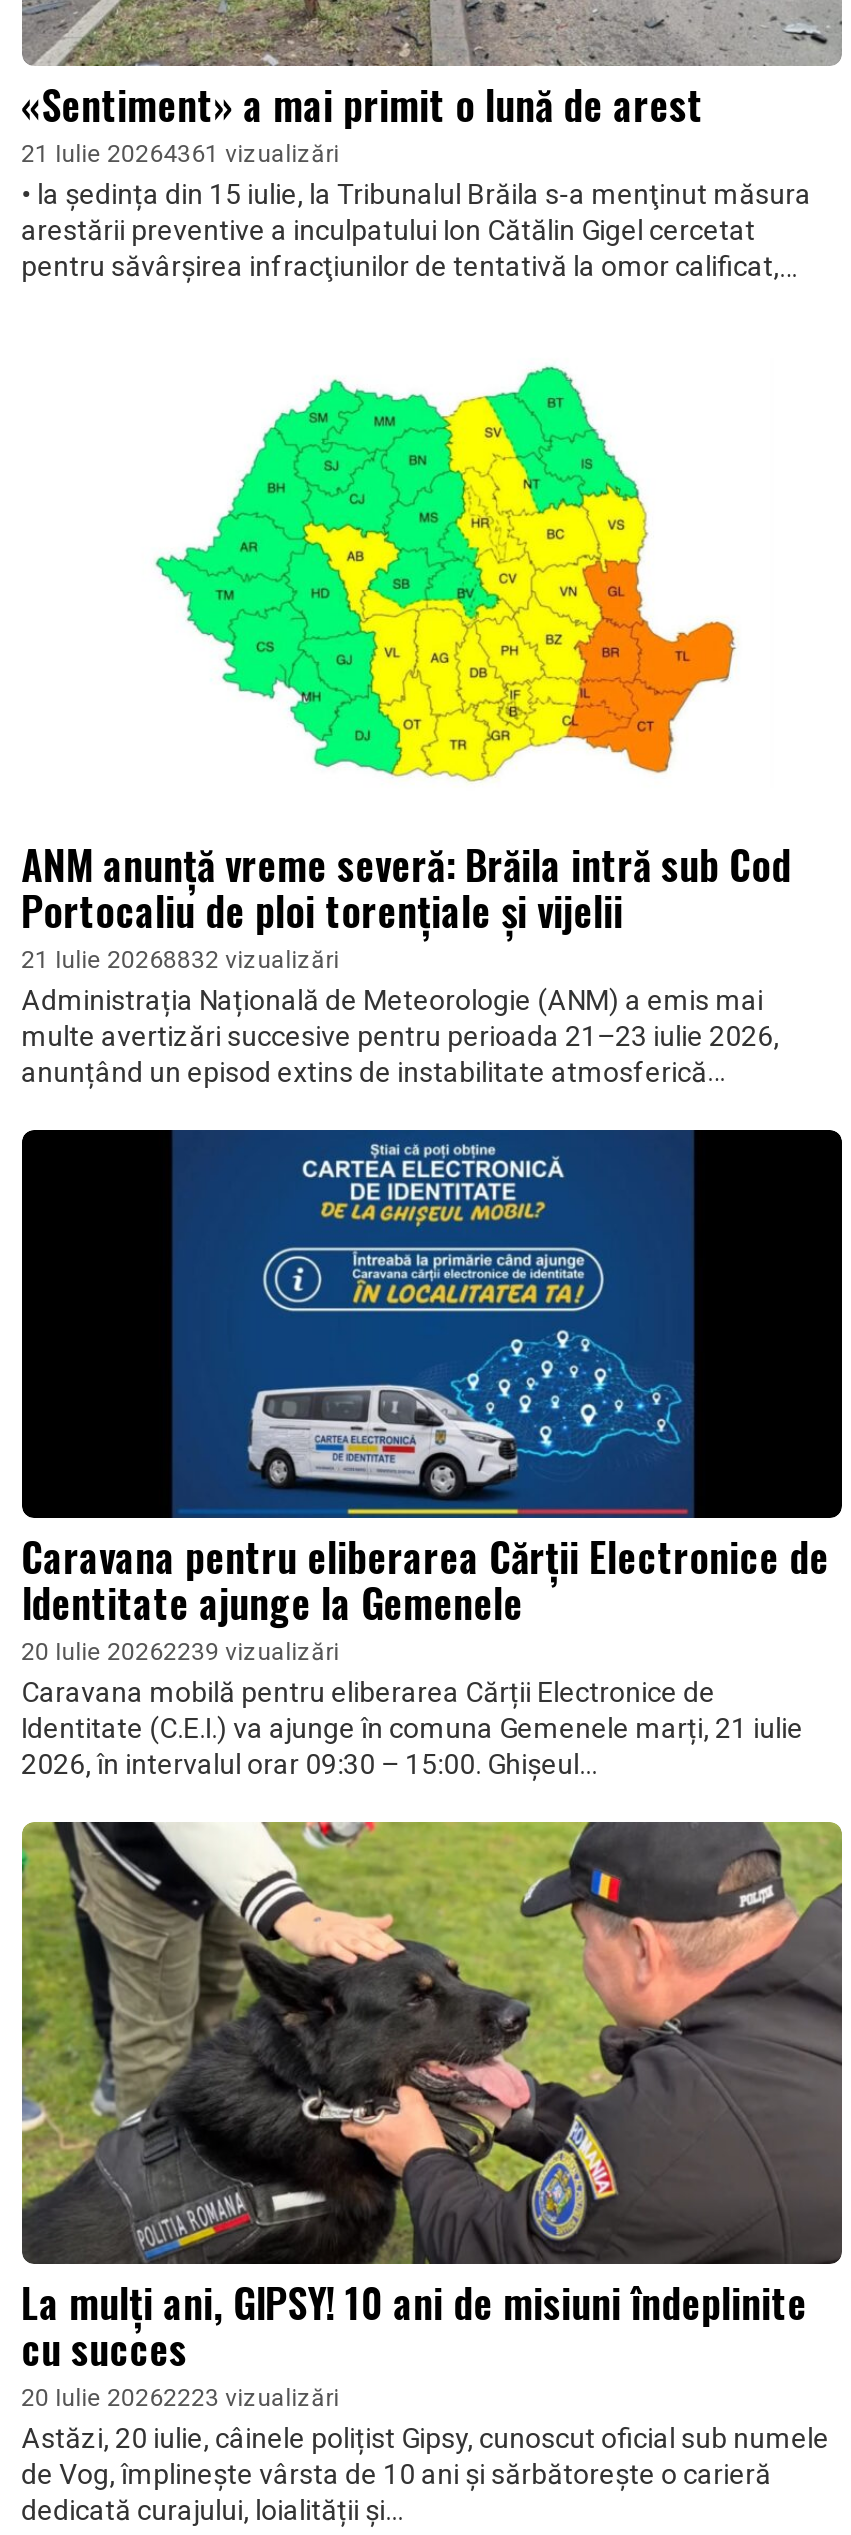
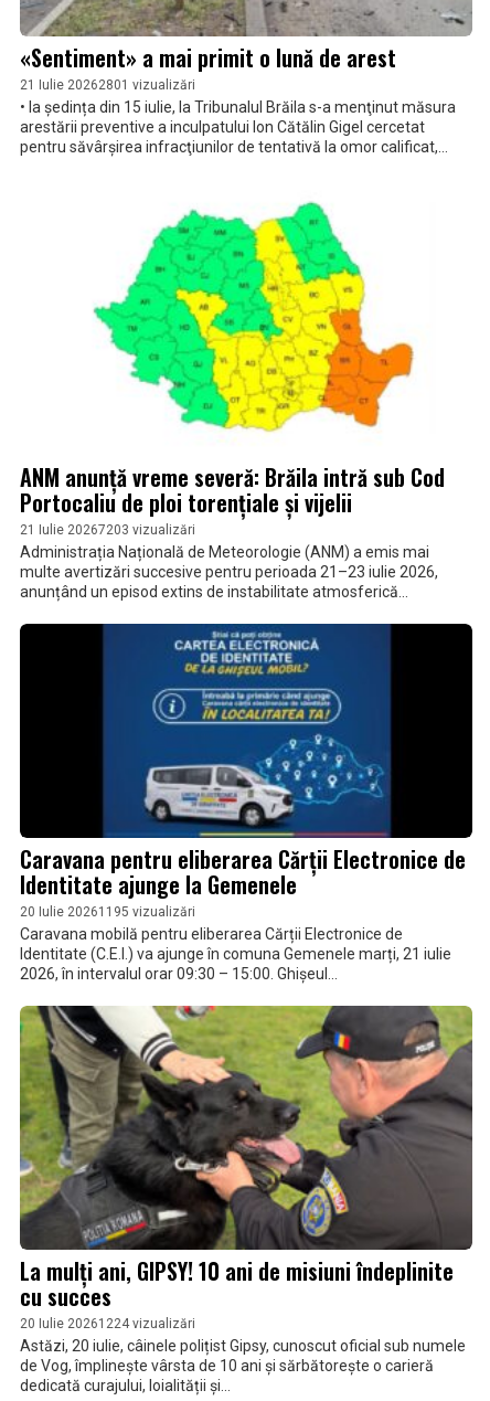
[21,141,339,169] 21 Iulie 20264361 vizualizări -> [20,78,195,93] 21 Iulie 20262801 vizualizări
[21,945,339,973] 21 Iulie 20268832 vizualizări -> [20,522,195,537] 21 Iulie 20267203 vizualizări
[21,1638,339,1666] 20 Iulie 20262239 vizualizări -> [20,904,195,920] 20 Iulie 20261195 vizualizări
[21,2383,339,2411] 20 Iulie 20262223 vizualizări -> [20,1315,195,1331] 20 Iulie 20261224 vizualizări

